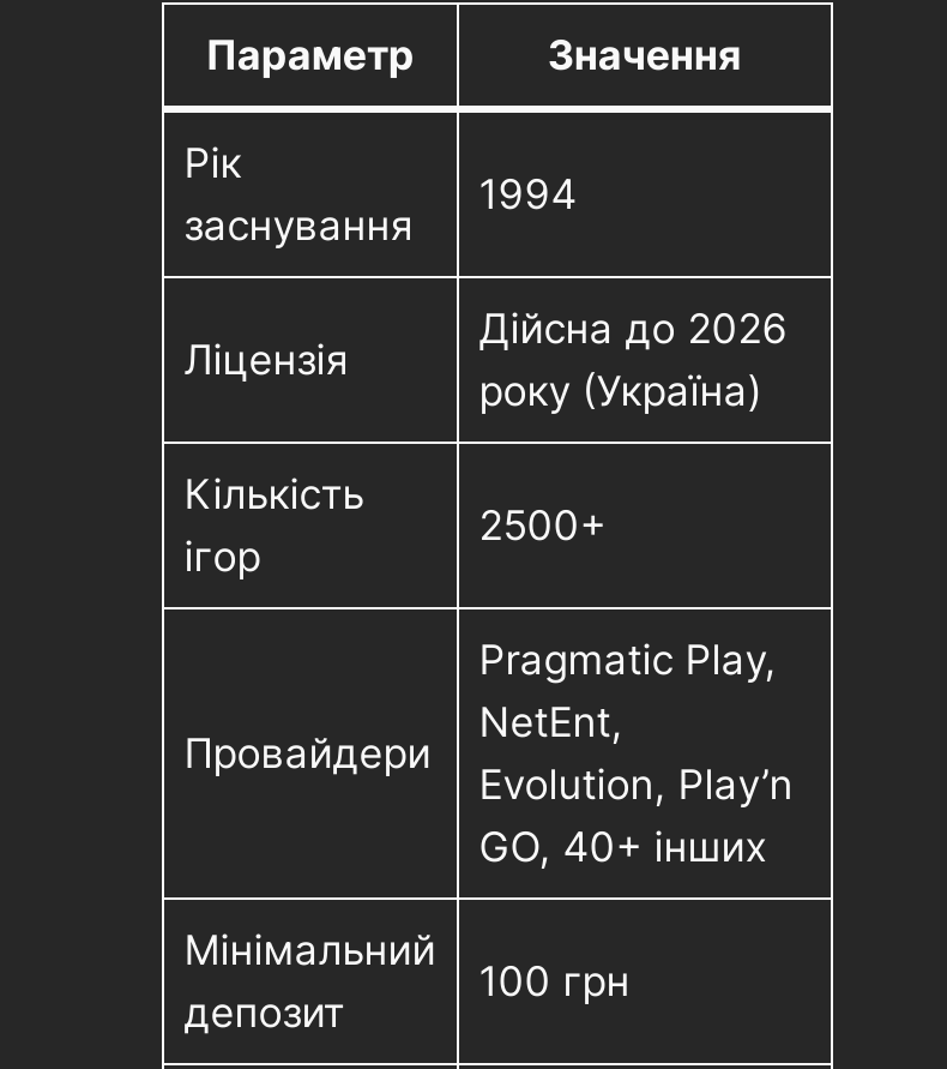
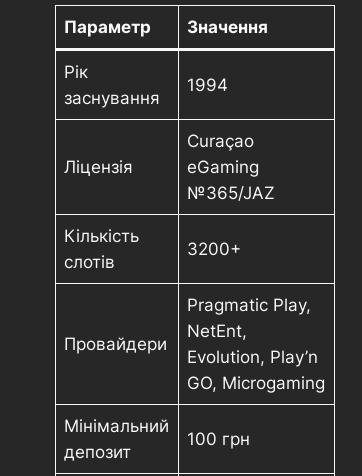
[479,305,788,415] Дійсна до 2026 | року (Україна) -> [187,131,275,203] Curaçao | eGaming | №365/JAZ
[479,502,606,550] 2500+ -> [187,239,241,259] 3200+
[184,533,261,581] ігор -> [64,252,115,272] слотів
[479,823,766,871] GO, 40+ інших -> [187,373,325,393] GO, Microgaming

